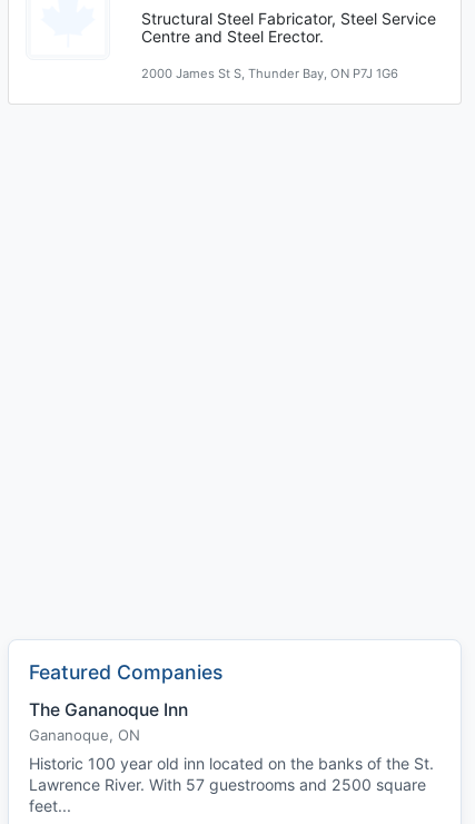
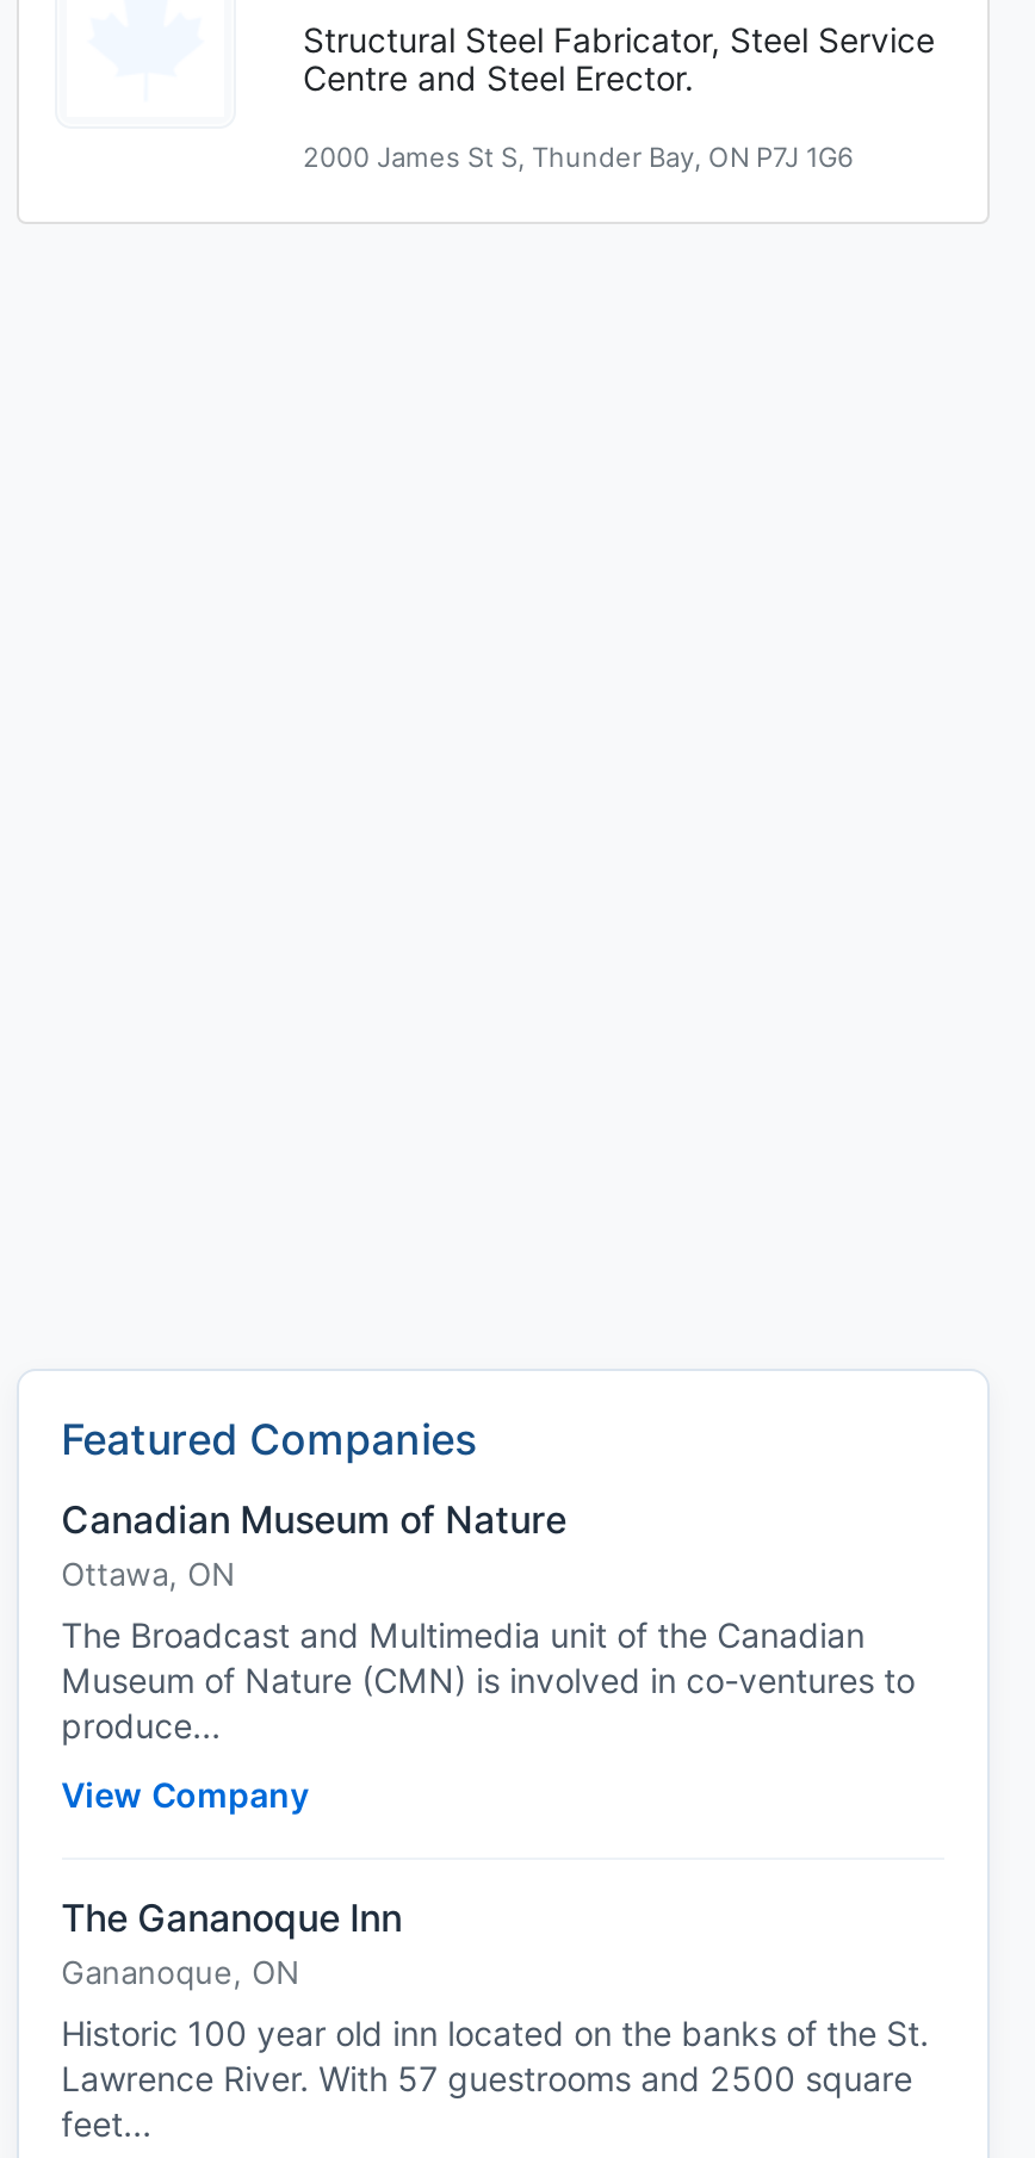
none -> [61,1497,915,1814] Canadian Museum of Nature | Ottawa, ON | The Broadcast and Multimedia unit of the Canadian | Museum of Nature (CMN) is involved in co-ventures to | produce... | View Company

